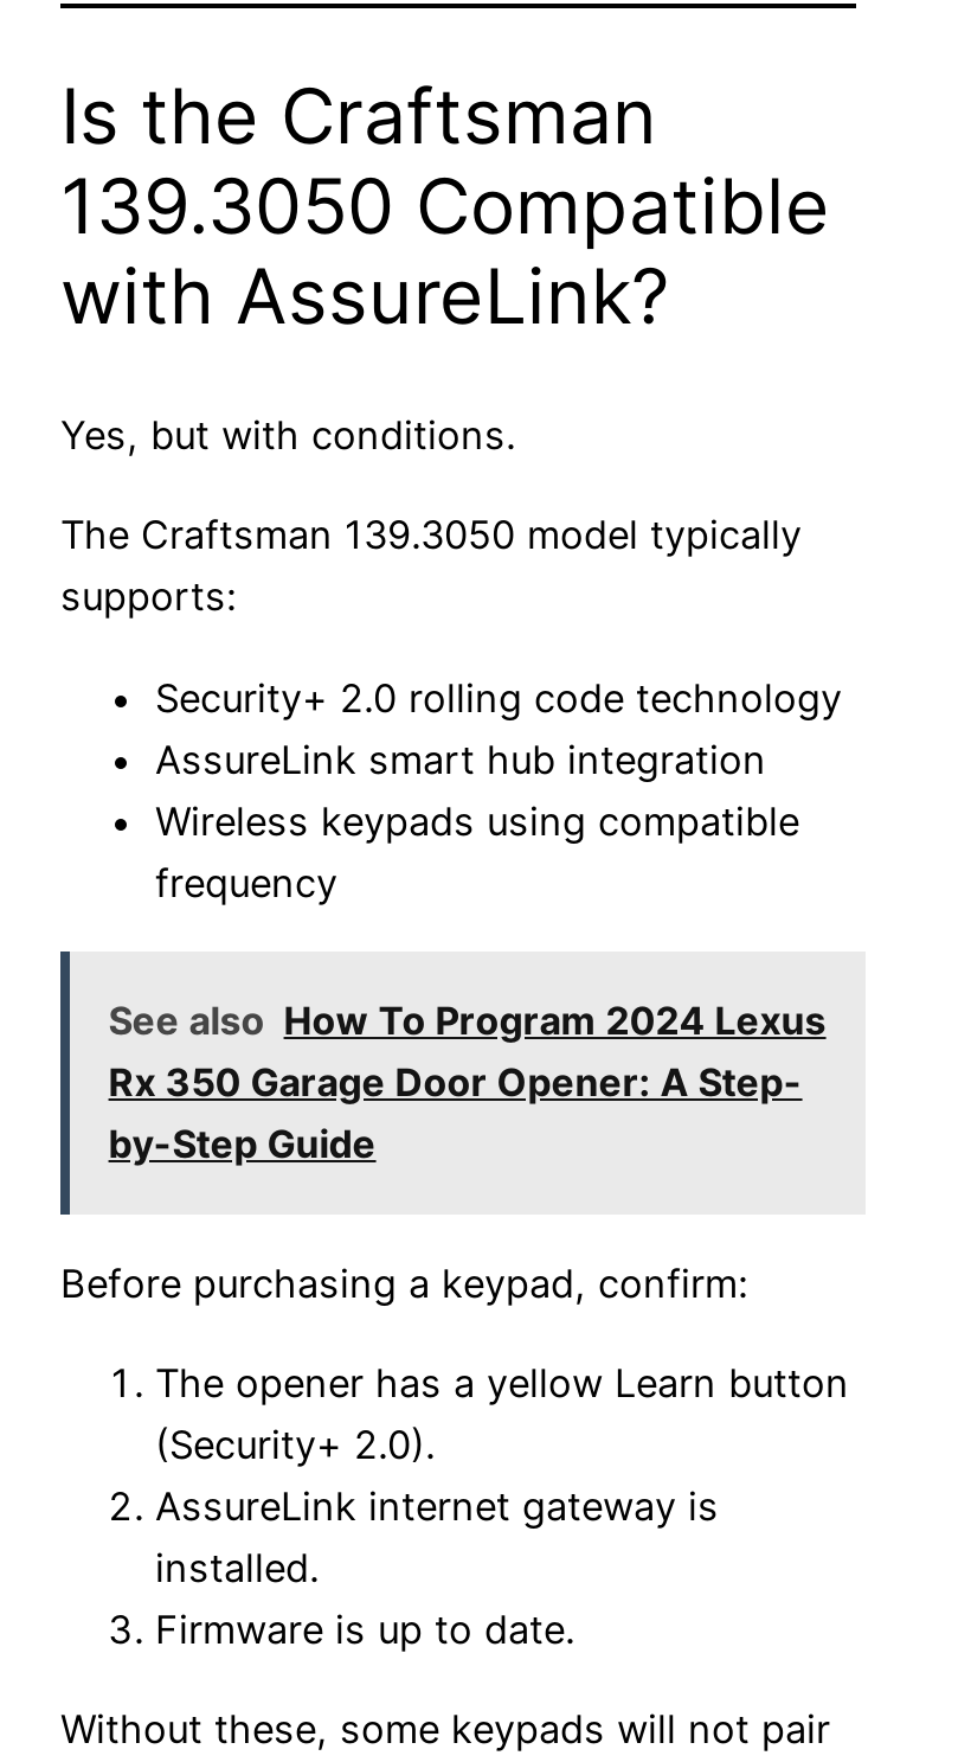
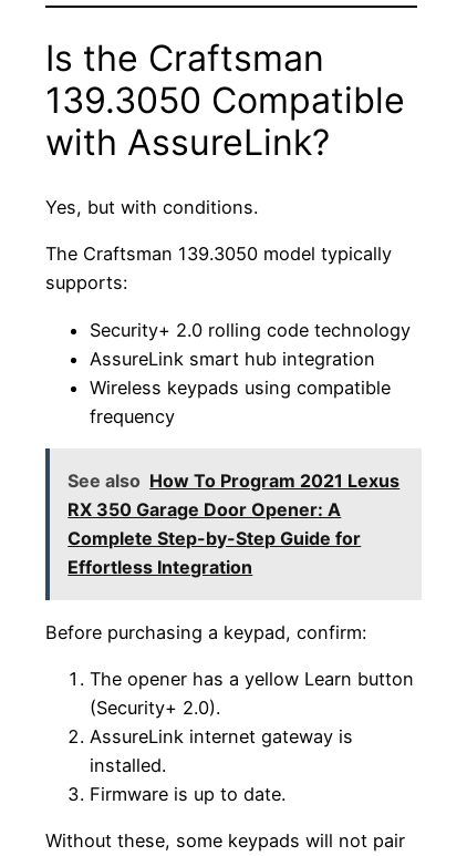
[108,997,826,1168] See also How To Program 2024 Lexus | Rx 350 Garage Door Opener: A Step- | by-Step Guide -> [68,470,400,578] See also How To Program 2021 Lexus | RX 350 Garage Door Opener: A | Complete Step-by-Step Guide for | Effortless Integration

